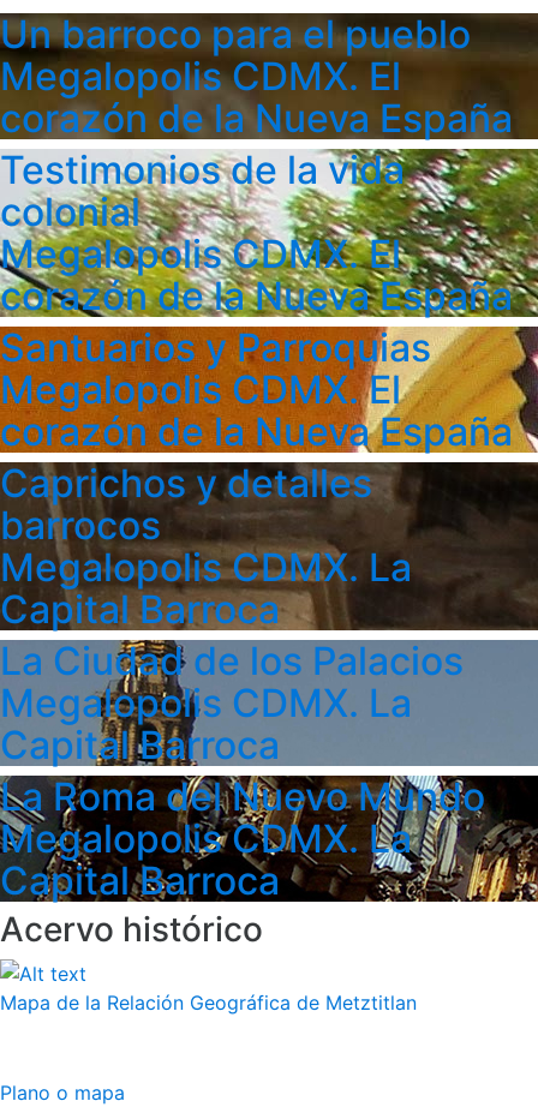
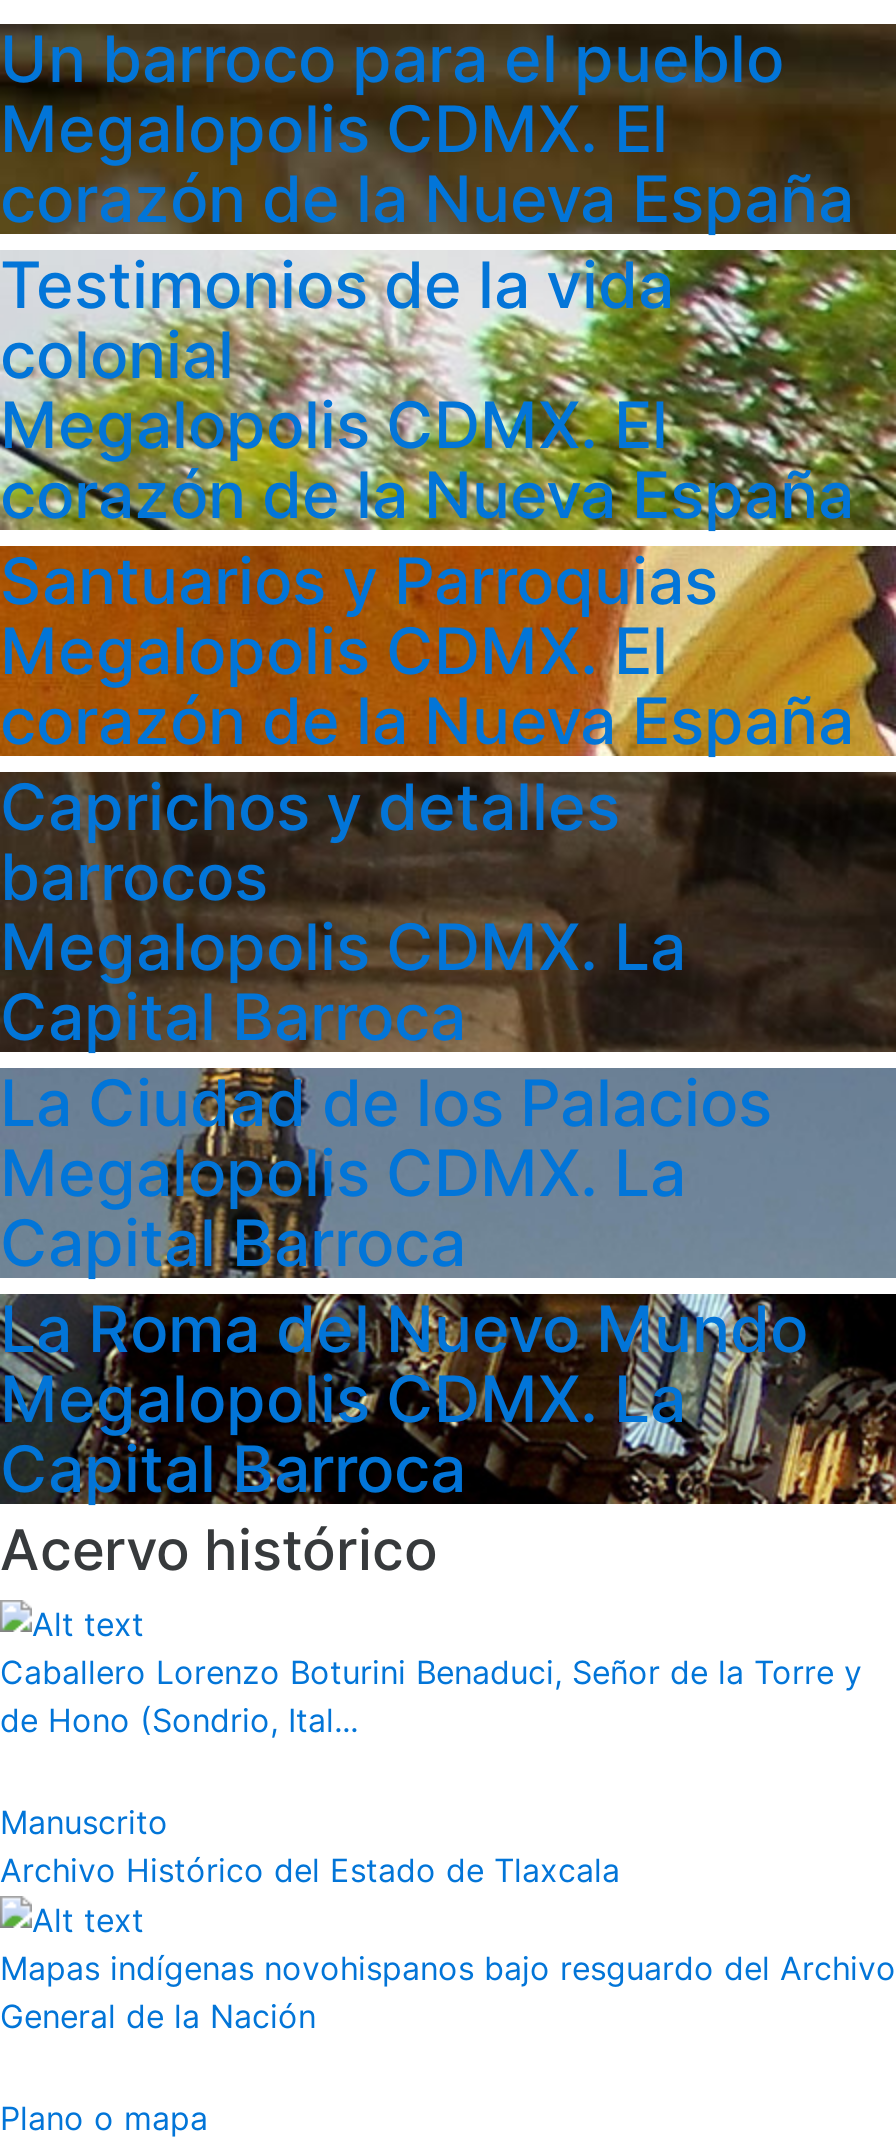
[0,990,417,1014] Mapa de la Relación Geográfica de Metztitlan -> [0,1651,896,2037] Caballero Lorenzo Boturini Benaduci, Señor de la Torre y | de Hono (Sondrio, Ital... | Manuscrito | Archivo Histórico del Estado de Tlaxcala | Mapas indígenas novohispanos bajo resguardo del Archivo | General de la Nación

